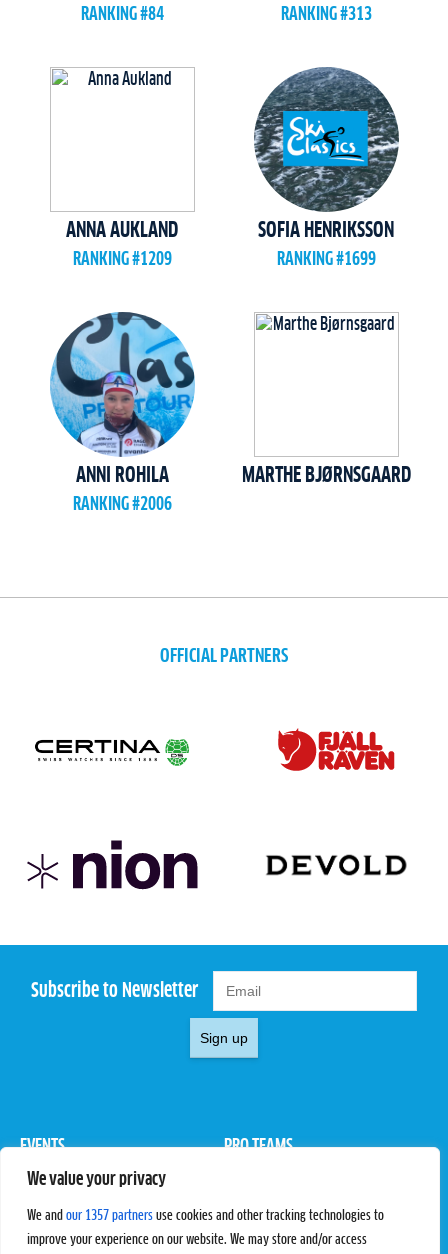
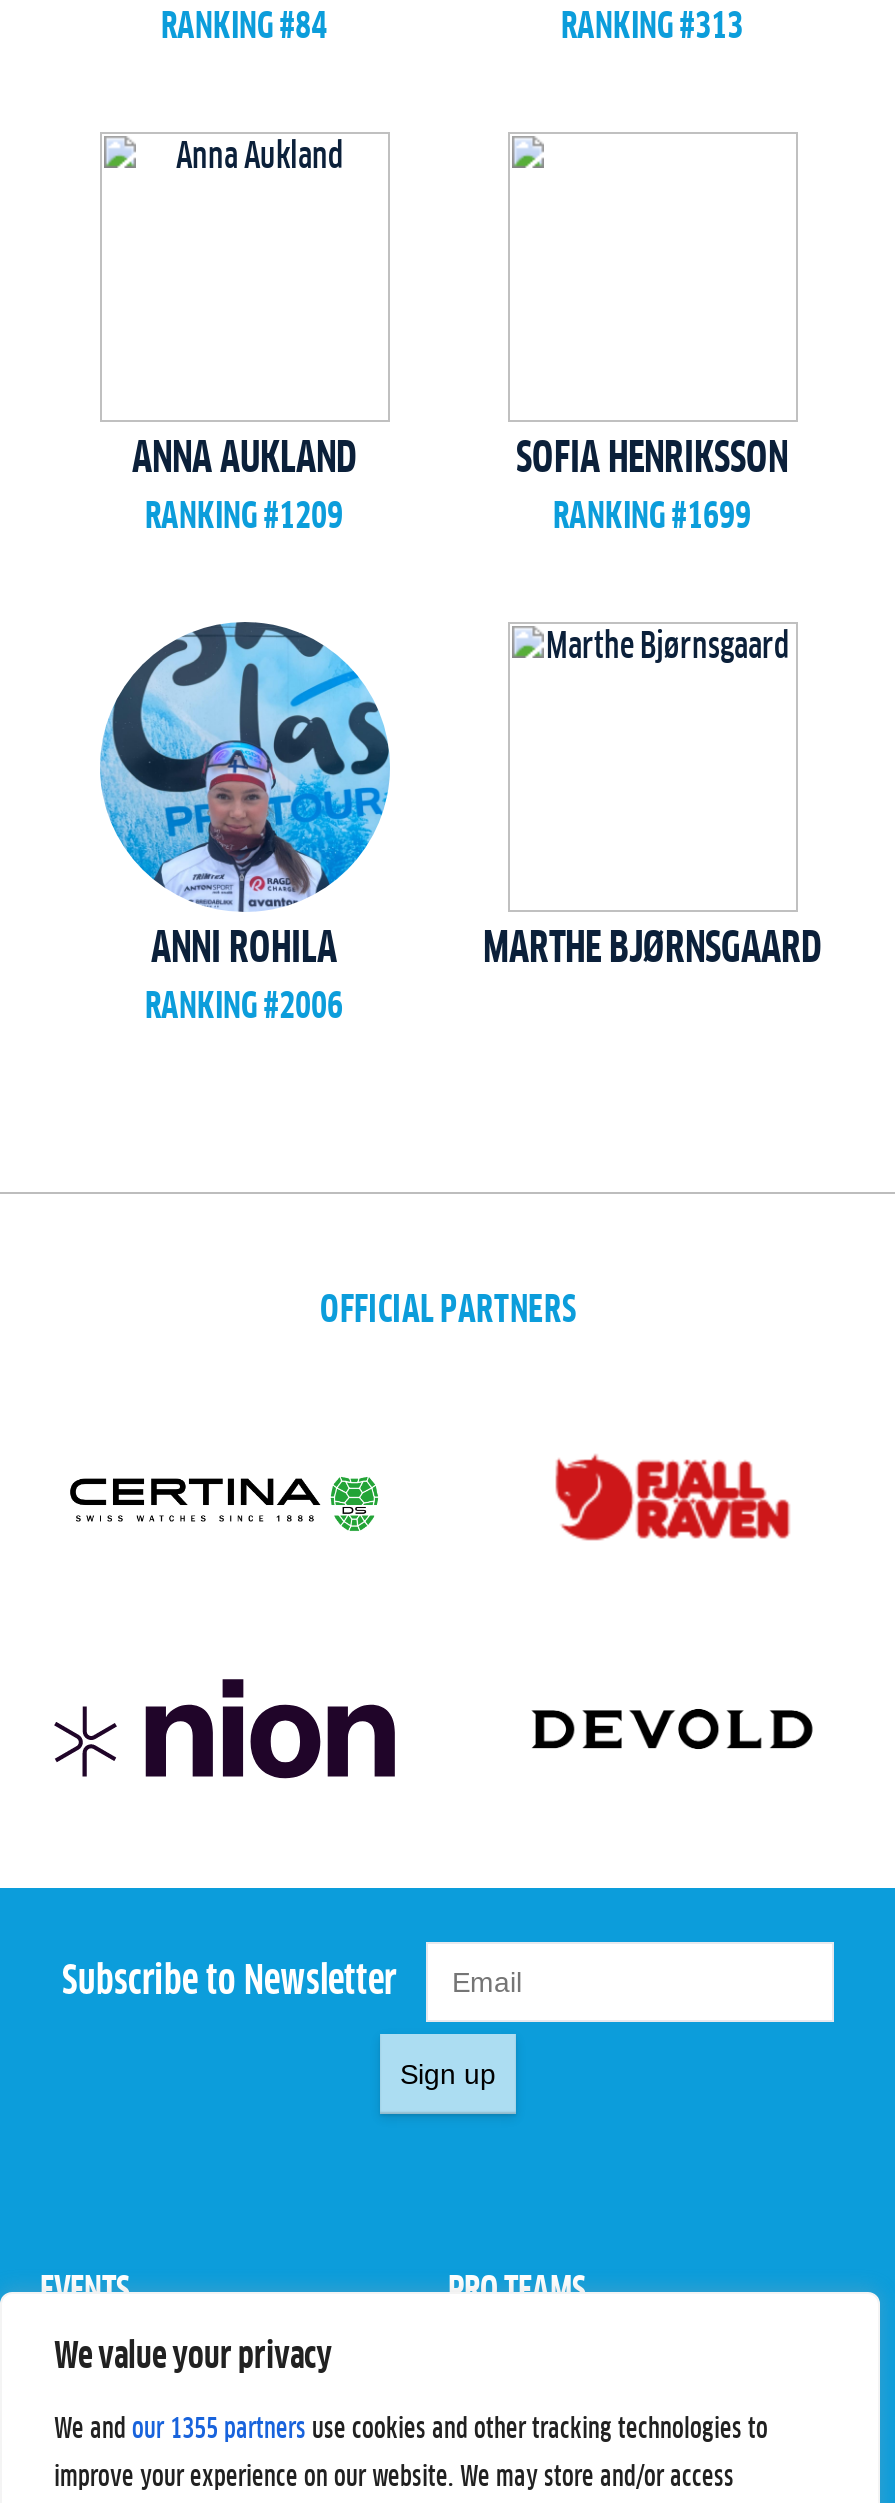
[254,67,400,212] [image] -> none
[27,1209,384,1223] We and our 1357 partners use cookies and other tracking technologies to -> [54,2416,768,2444] We and our 1355 partners use cookies and other tracking technologies to

